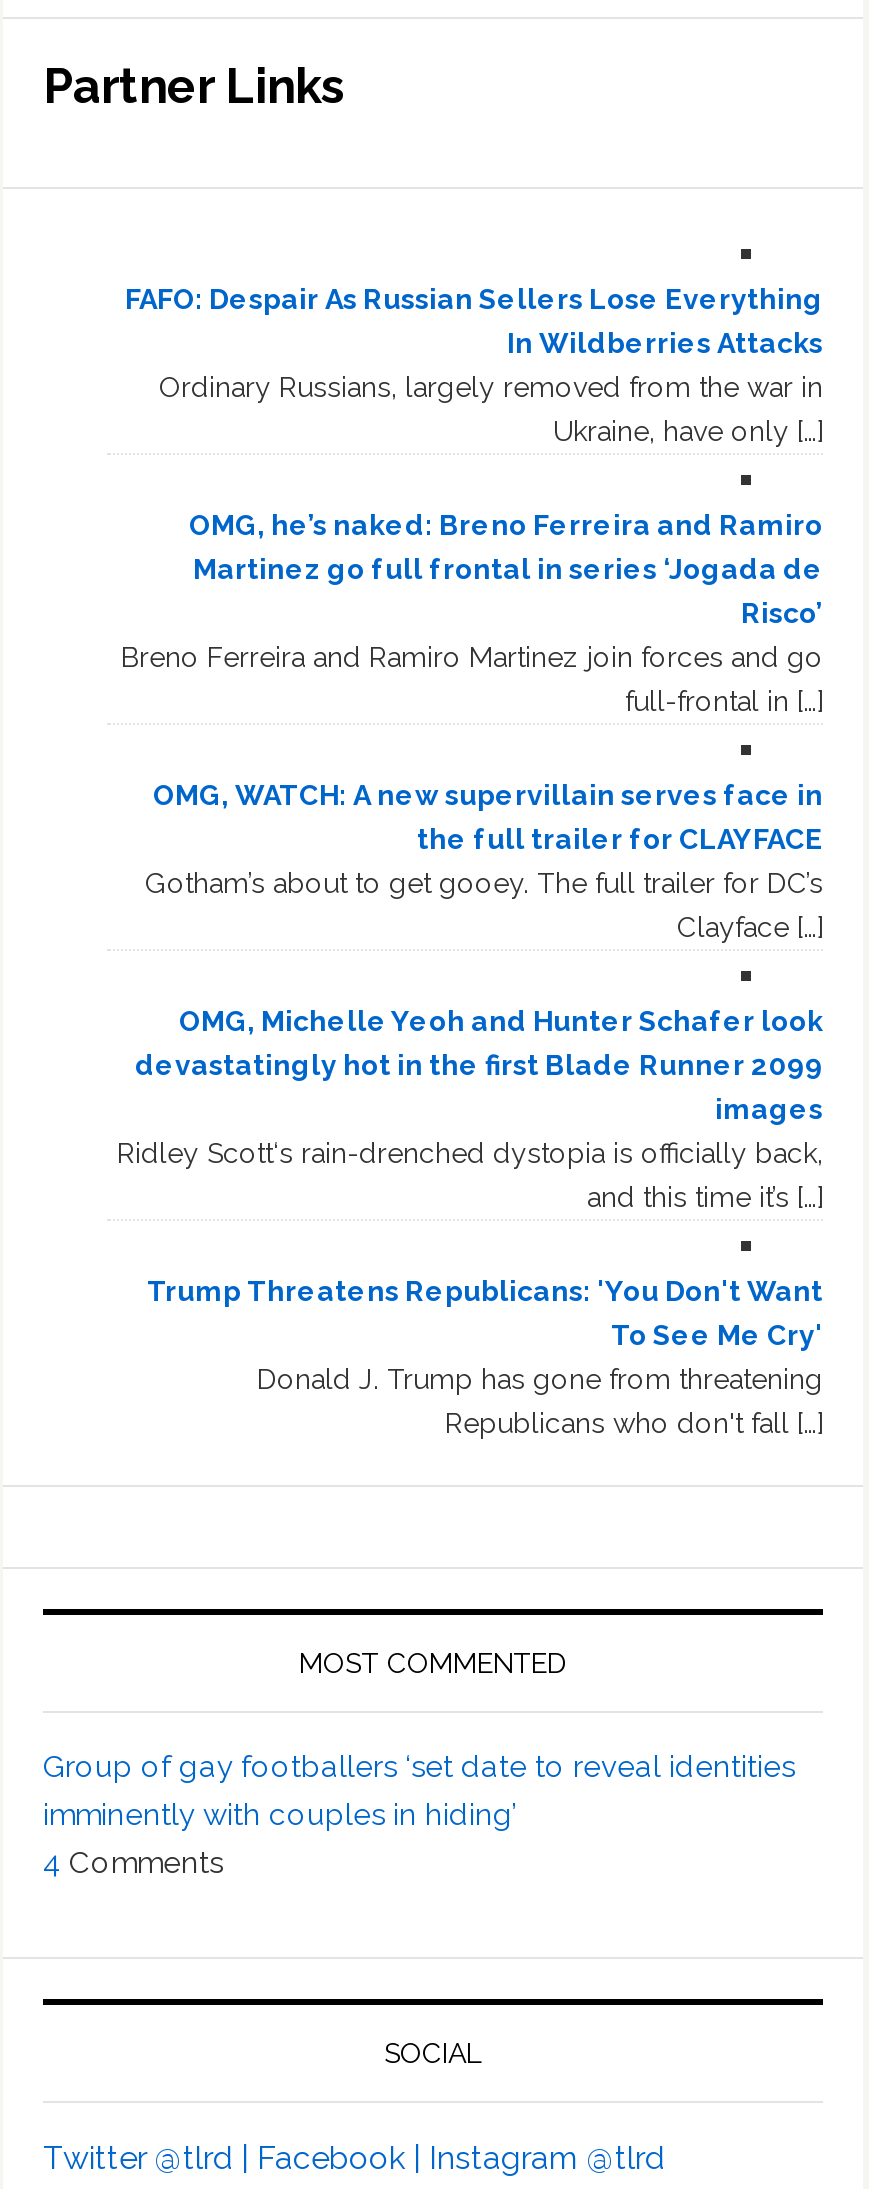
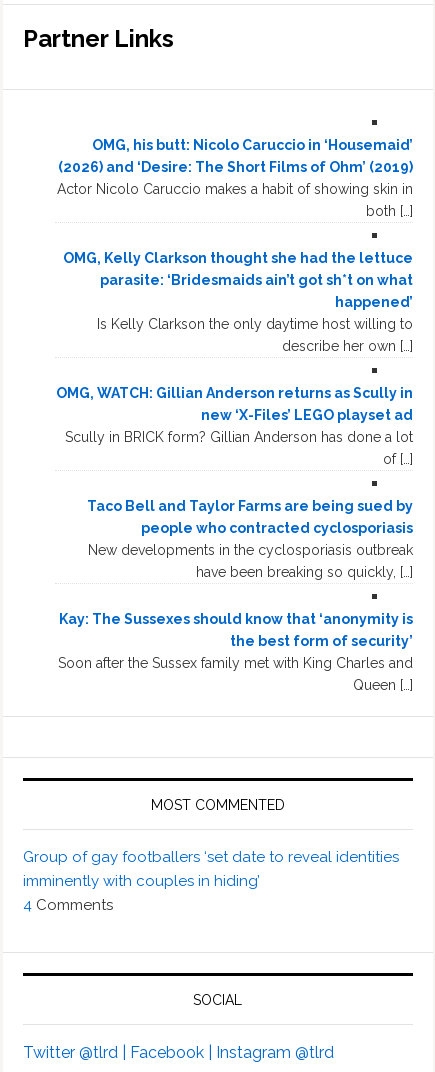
[125,283,823,447] FAFO: Despair As Russian Sellers Lose Everything | In Wildberries Attacks | Ordinary Russians, largely removed from the war in | Ukraine, have only […] -> [57,137,413,219] OMG, his butt: Nicolo Caruccio in ‘Housemaid’ | (2026) and ‘Desire: The Short Films of Ohm’ (2019) | Actor Nicolo Caruccio makes a habit of showing skin in | both […]
[121,509,823,717] OMG, he’s naked: Breno Ferreira and Ramiro | Martinez go full frontal in series ‘Jogada de | Risco’ | Breno Ferreira and Ramiro Martinez join forces and go | full-frontal in […] -> [63,250,413,354] OMG, Kelly Clarkson thought she had the lettuce | parasite: ‘Bridesmaids ain’t got sh*t on what | happened’ | Is Kelly Clarkson the only daytime host willing to | describe her own […]
[145,779,823,943] OMG, WATCH: A new supervillain serves face in | the full trailer for CLAYFACE | Gotham’s about to get gooey. The full trailer for DC’s | Clayface […] -> [56,385,413,467] OMG, WATCH: Gillian Anderson returns as Scully in | new ‘X-Files’ LEGO playset ad | Scully in BRICK form? Gillian Anderson has done a lot | of […]
[117,1005,823,1213] OMG, Michelle Yeoh and Hunter Schafer look | devastatingly hot in the first Blade Runner 2099 | images | Ridley Scott‘s rain-drenched dystopia is officially back, | and this time it’s […] -> [87,498,413,580] Taco Bell and Taylor Farms are being sued by | people who contracted cyclosporiasis | New developments in the cyclosporiasis outbreak | have been breaking so quickly, […]
[147,1275,823,1439] Trump Threatens Republicans: 'You Don't Want | To See Me Cry' | Donald J. Trump has gone from threatening | Republicans who don't fall […] -> [58,611,413,693] Kay: The Sussexes should know that ‘anonymity is | the best form of security’ | Soon after the Sussex family met with King Charles and | Queen […]

